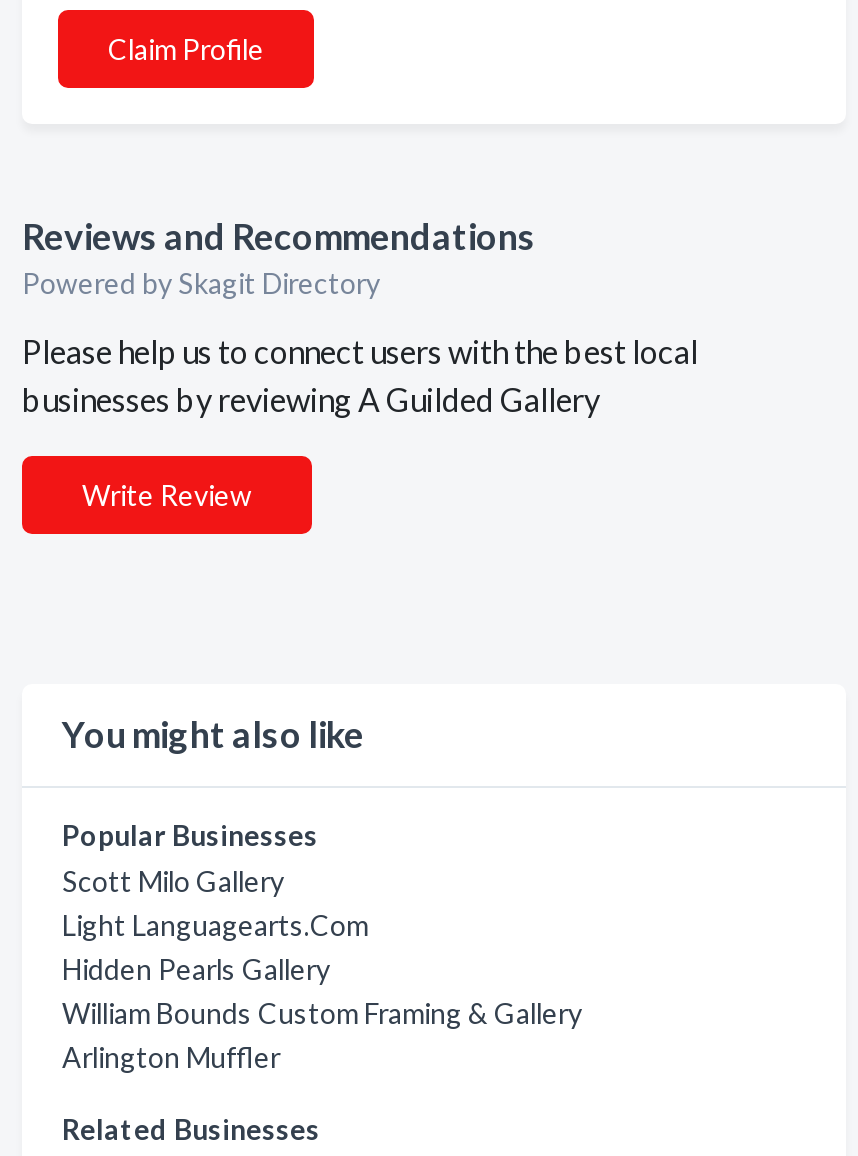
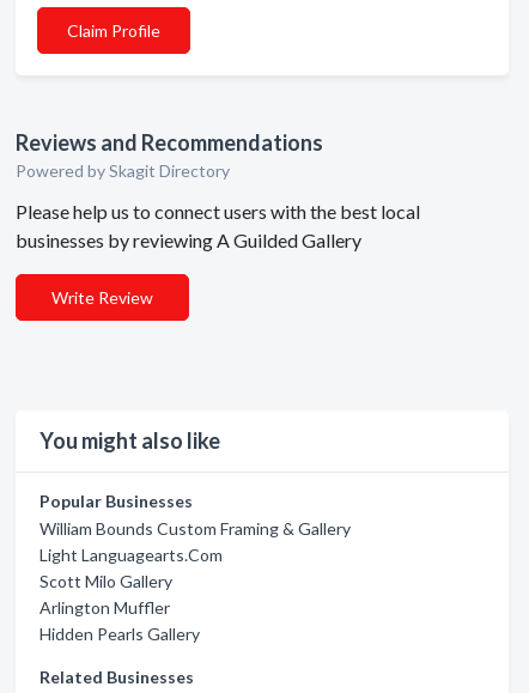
moved [62,864,368,942] -> [39,545,223,591]: Light Languagearts.Com | Scott Milo Gallery
moved [62,952,330,986] -> [39,624,200,644]: Hidden Pearls Gallery
moved [62,996,582,1030] -> [39,518,351,539]: William Bounds Custom Framing & Gallery
moved [62,1040,280,1074] -> [39,597,170,618]: Arlington Muffler

